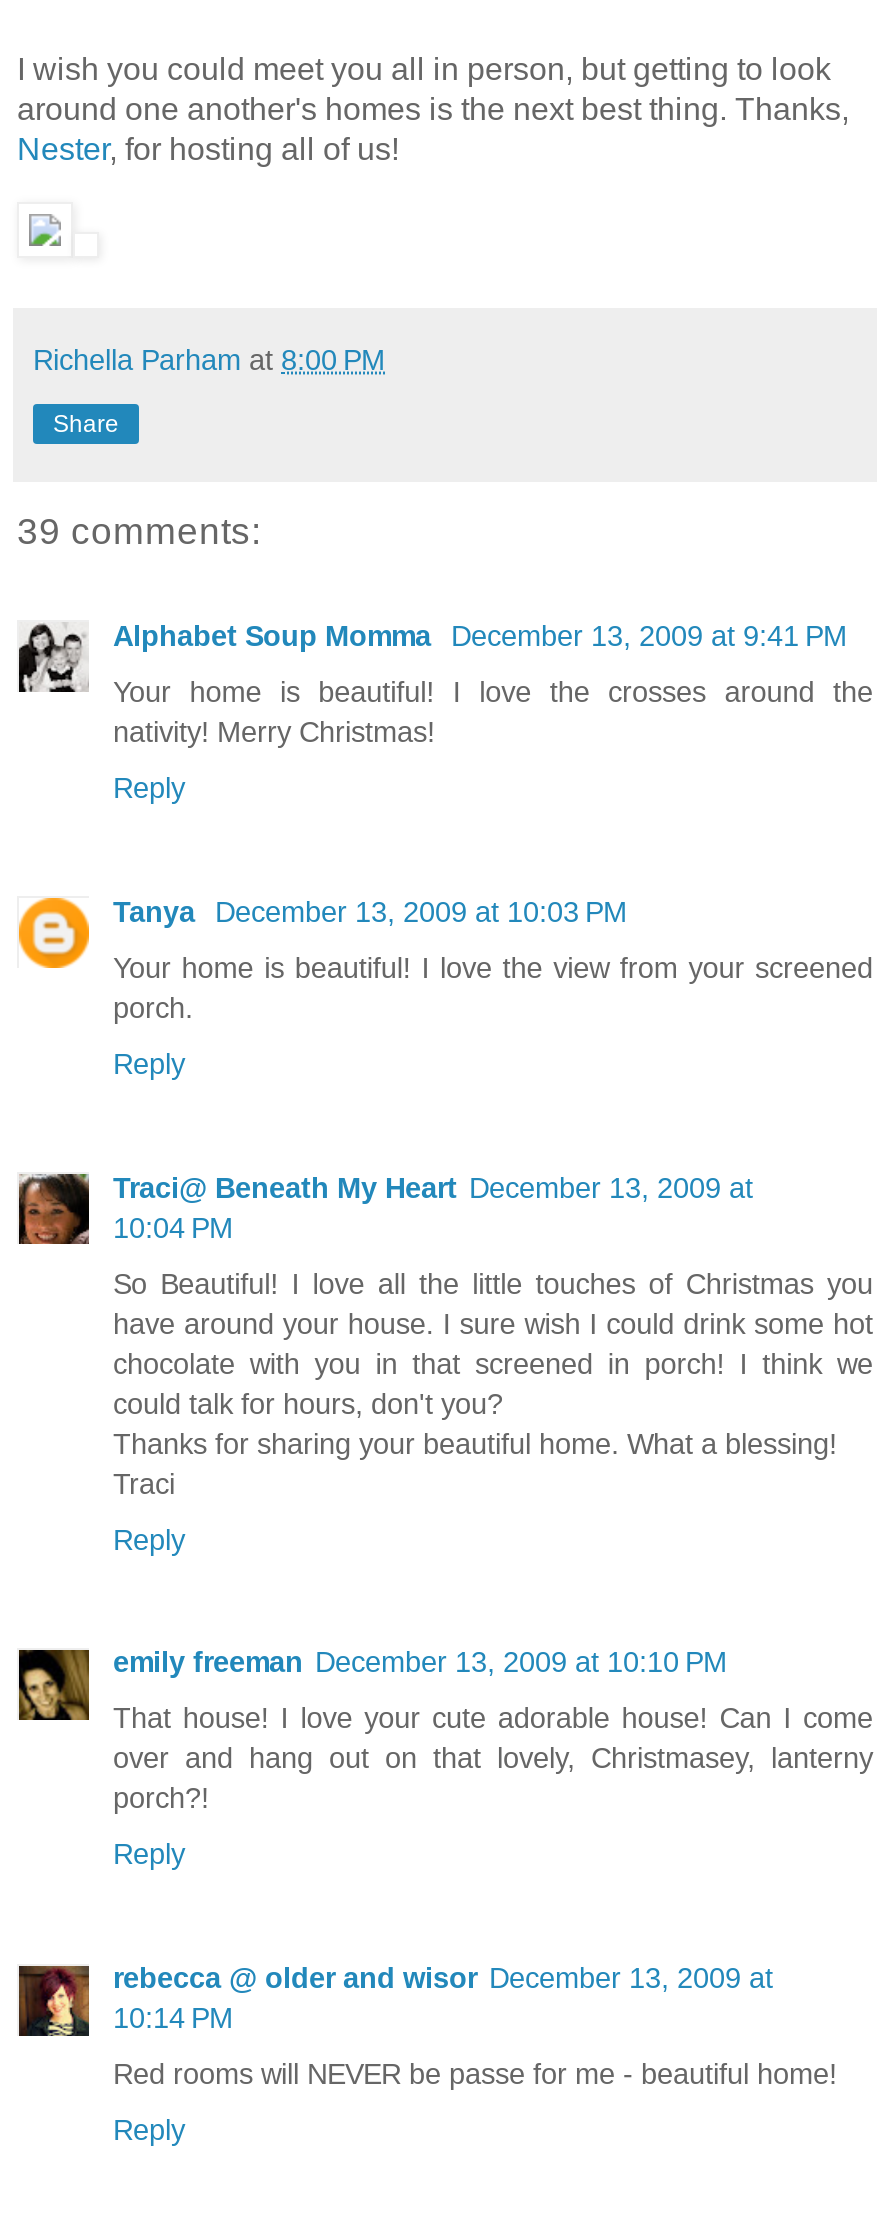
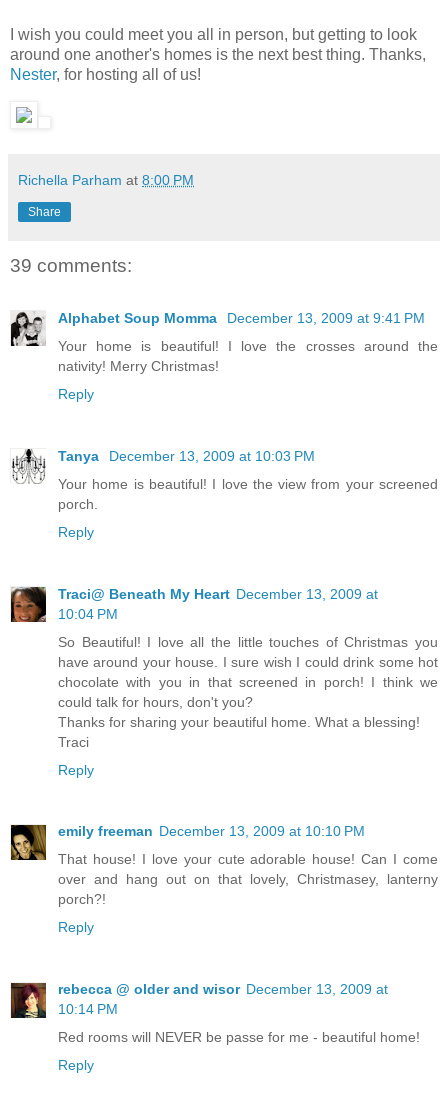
[17,896,91,970] [image] -> [11,448,47,485] [image]

